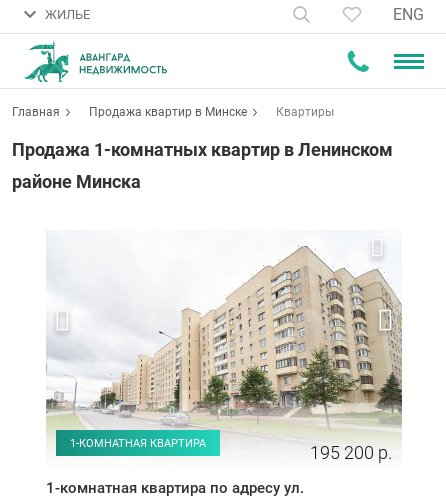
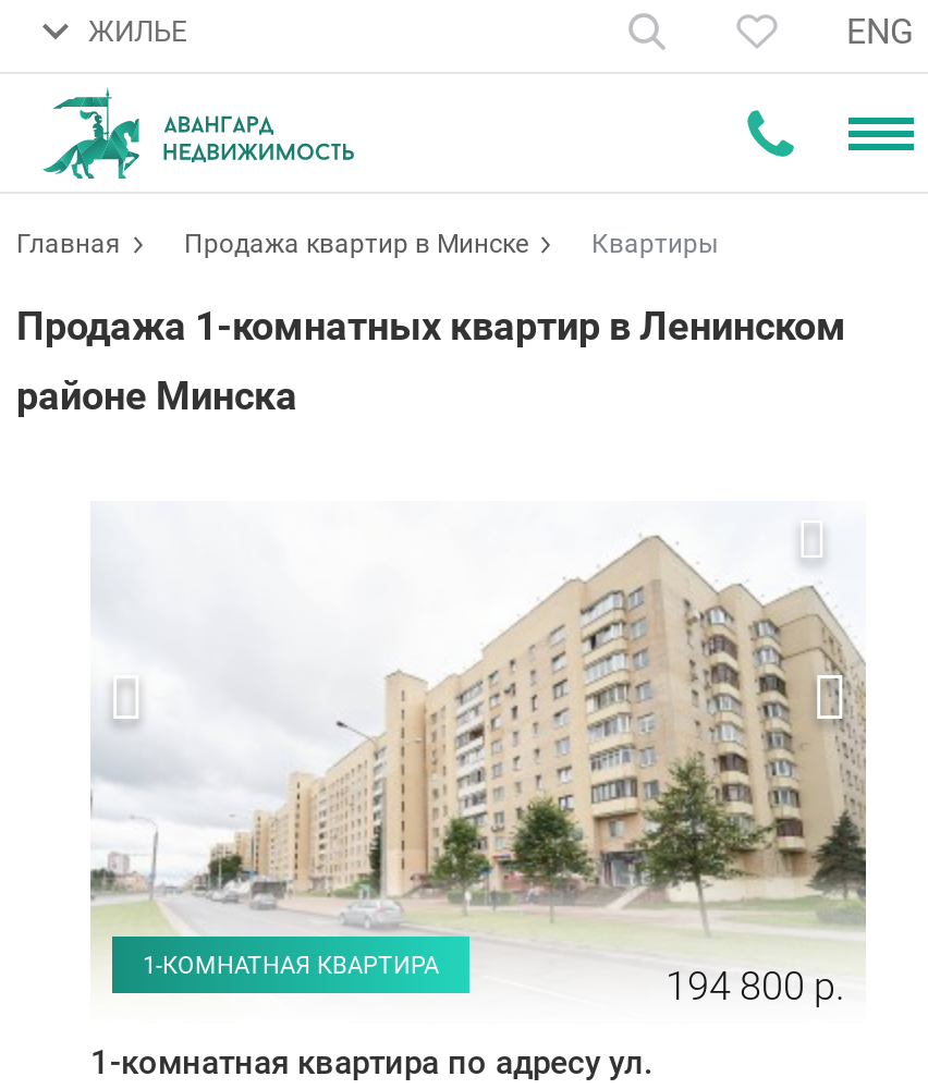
[310,442,392,463] 195 200 р. -> [666,963,844,1008] 194 800 р.

